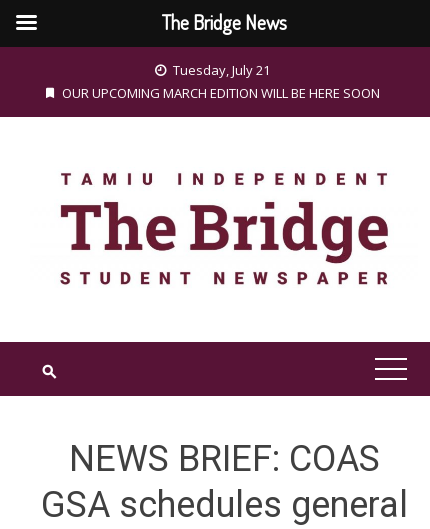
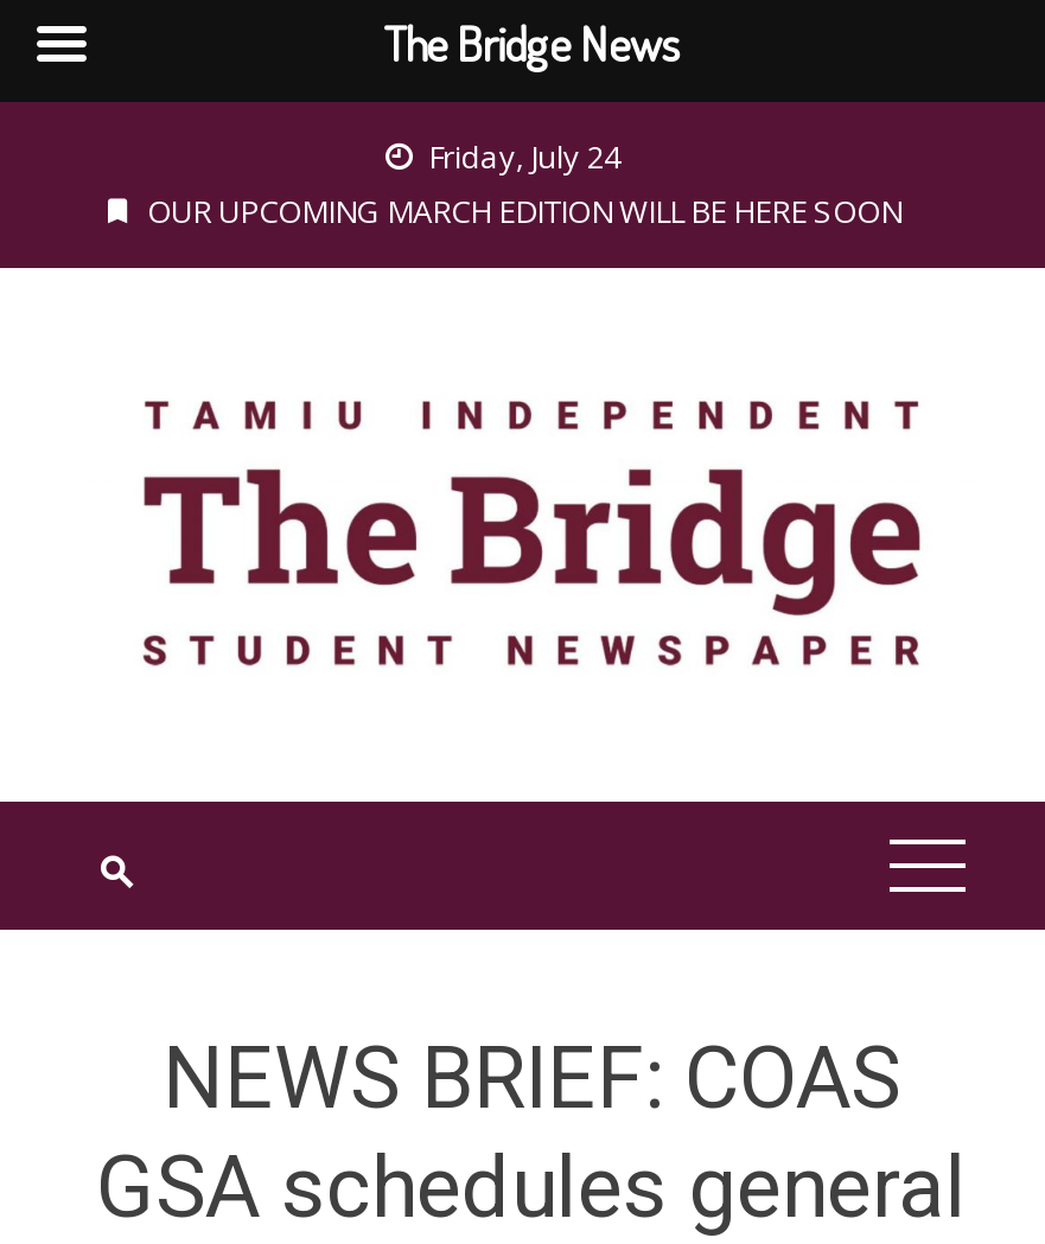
[172,61,269,79] Tuesday, July 21 -> [428,135,620,178] Friday, July 24

